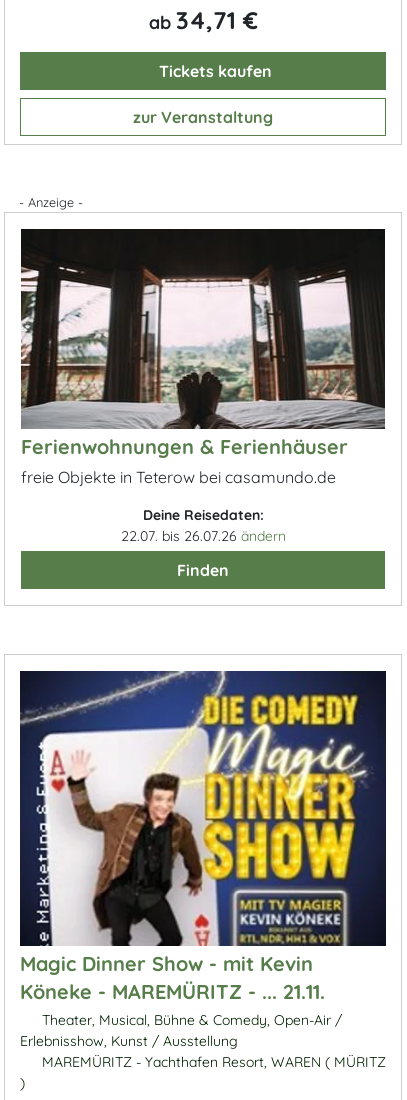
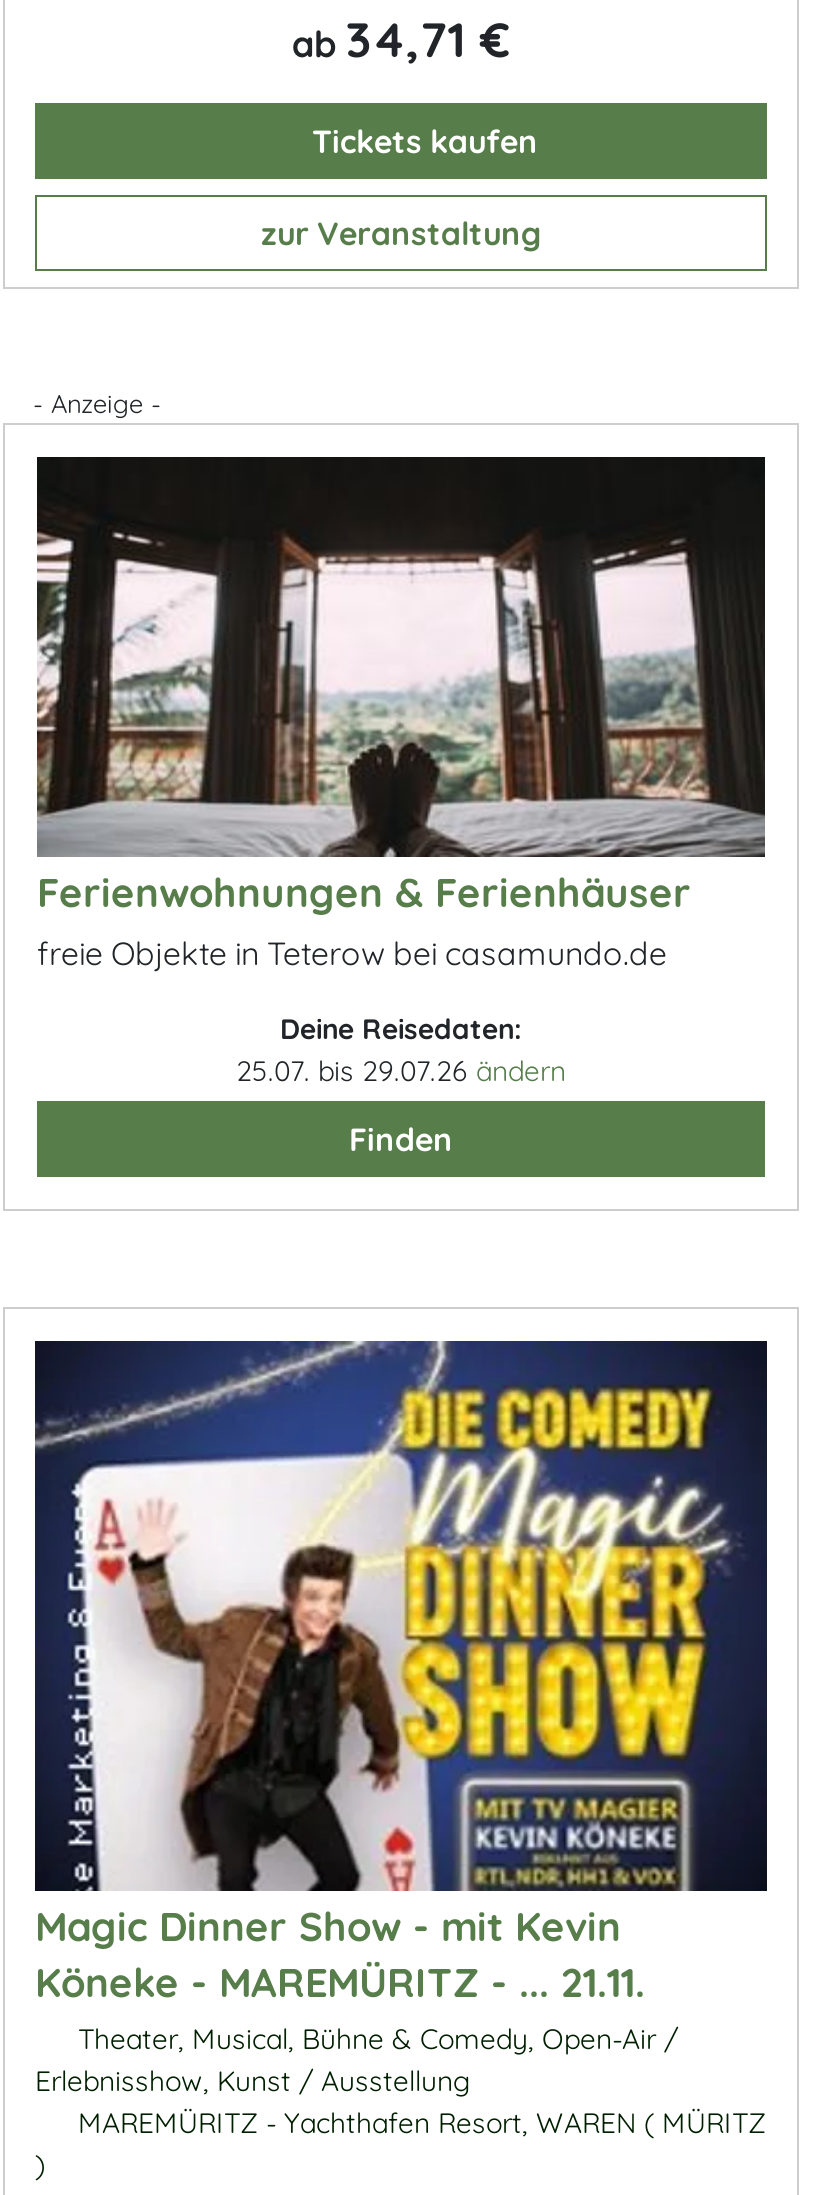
[120,527,285,545] 22.07. bis 26.07.26 ändern -> [236,1053,566,1089] 25.07. bis 29.07.26 ändern

